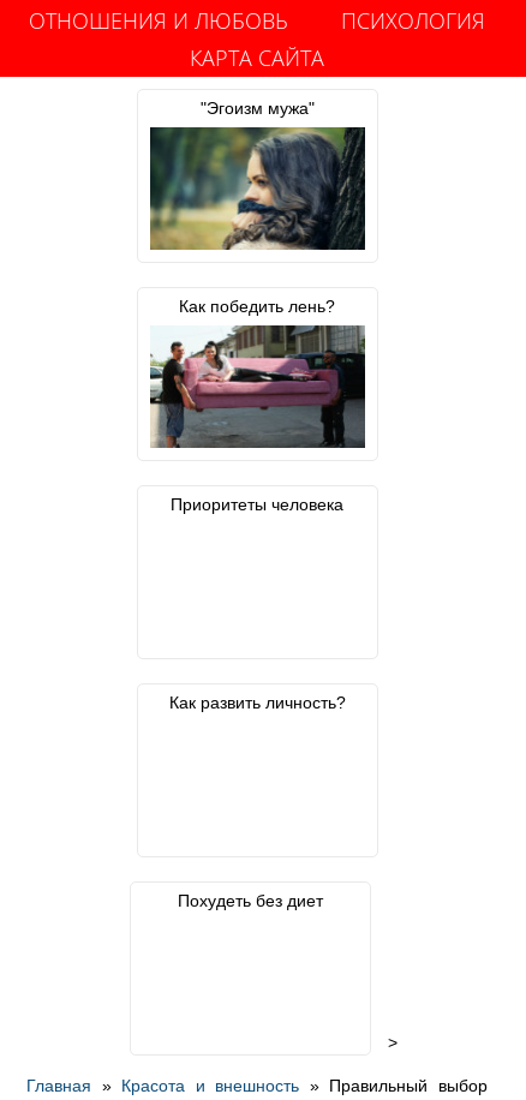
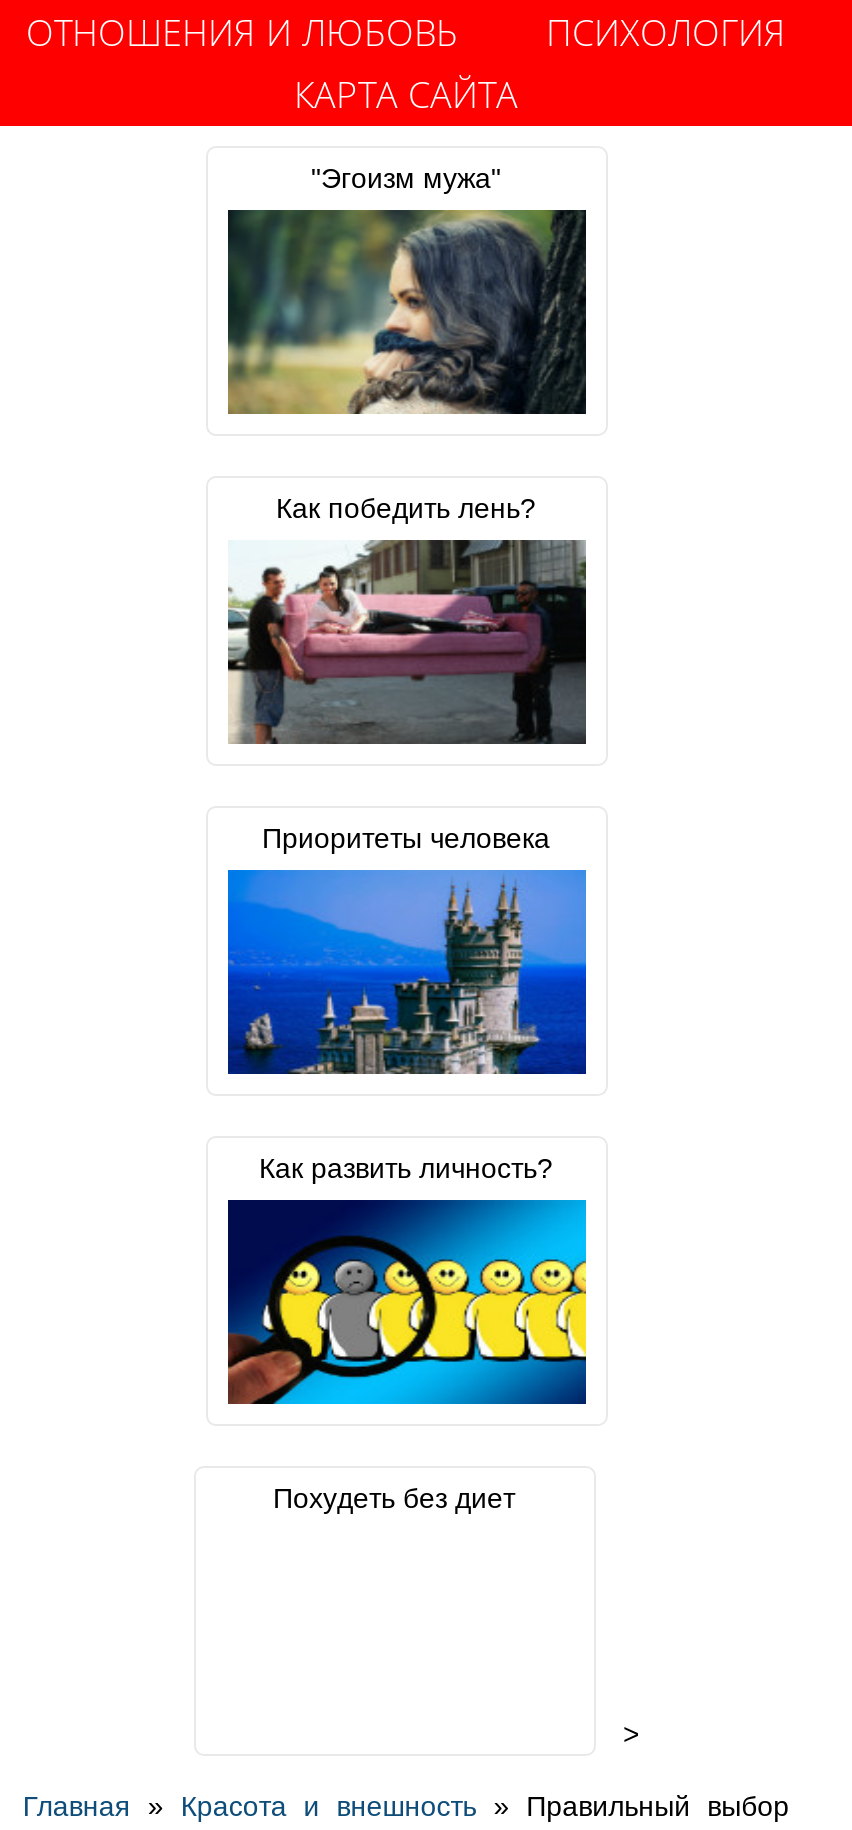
none -> [226,868,588,1076] [image]
none -> [226,1198,588,1406] [image]

